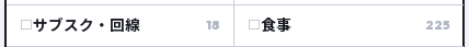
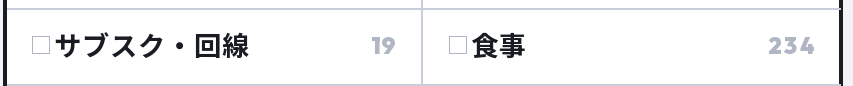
[206,16,220,33] 18 -> [371,30,397,60] 19
[425,16,450,33] 225 -> [768,30,816,60] 234

